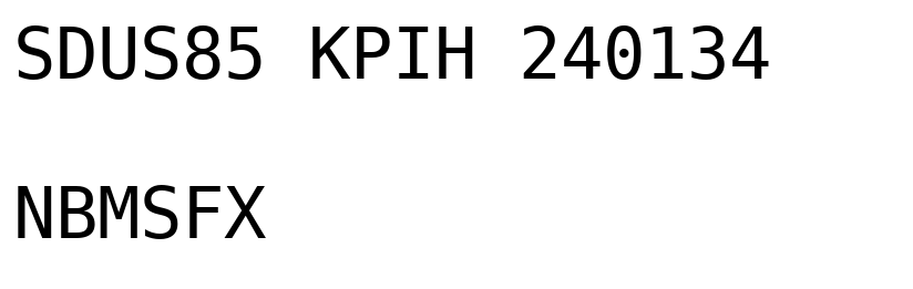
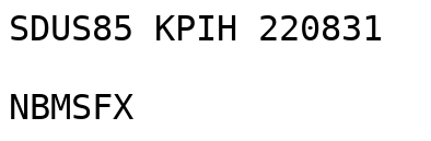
[13,14,771,94] SDUS85 KPIH 240134 -> [9,9,383,48] SDUS85 KPIH 220831

